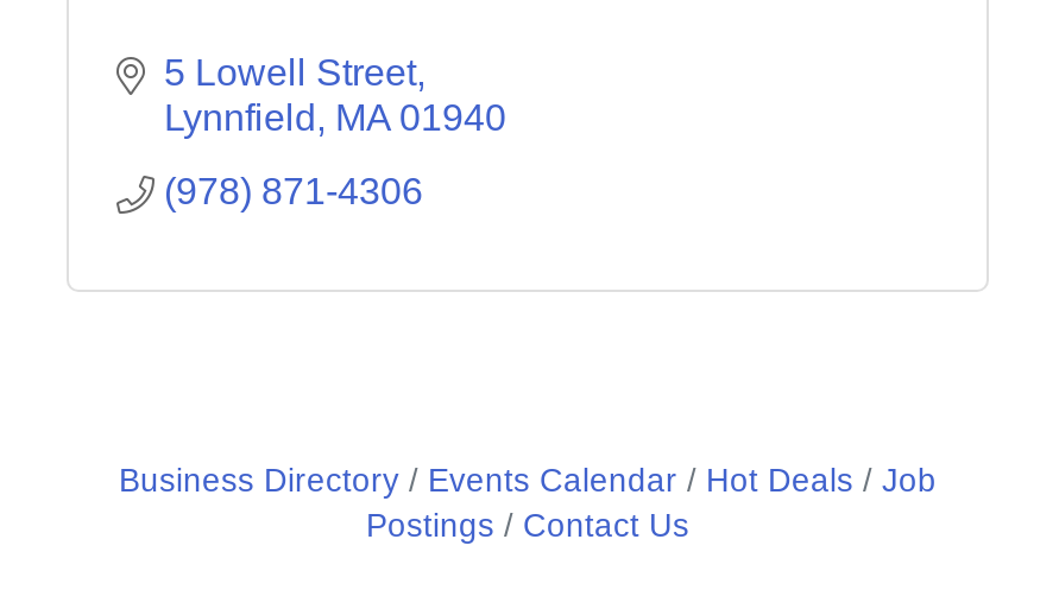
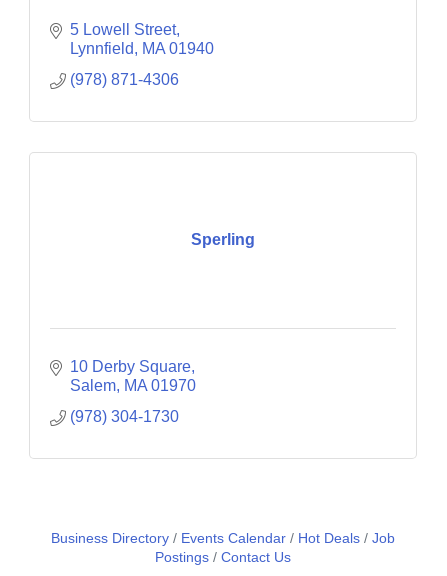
none -> [70,358,196,425] 10 Derby Square | Salem MA 01970 | (978) 304-1730
none -> [191,231,255,248] Sperling

